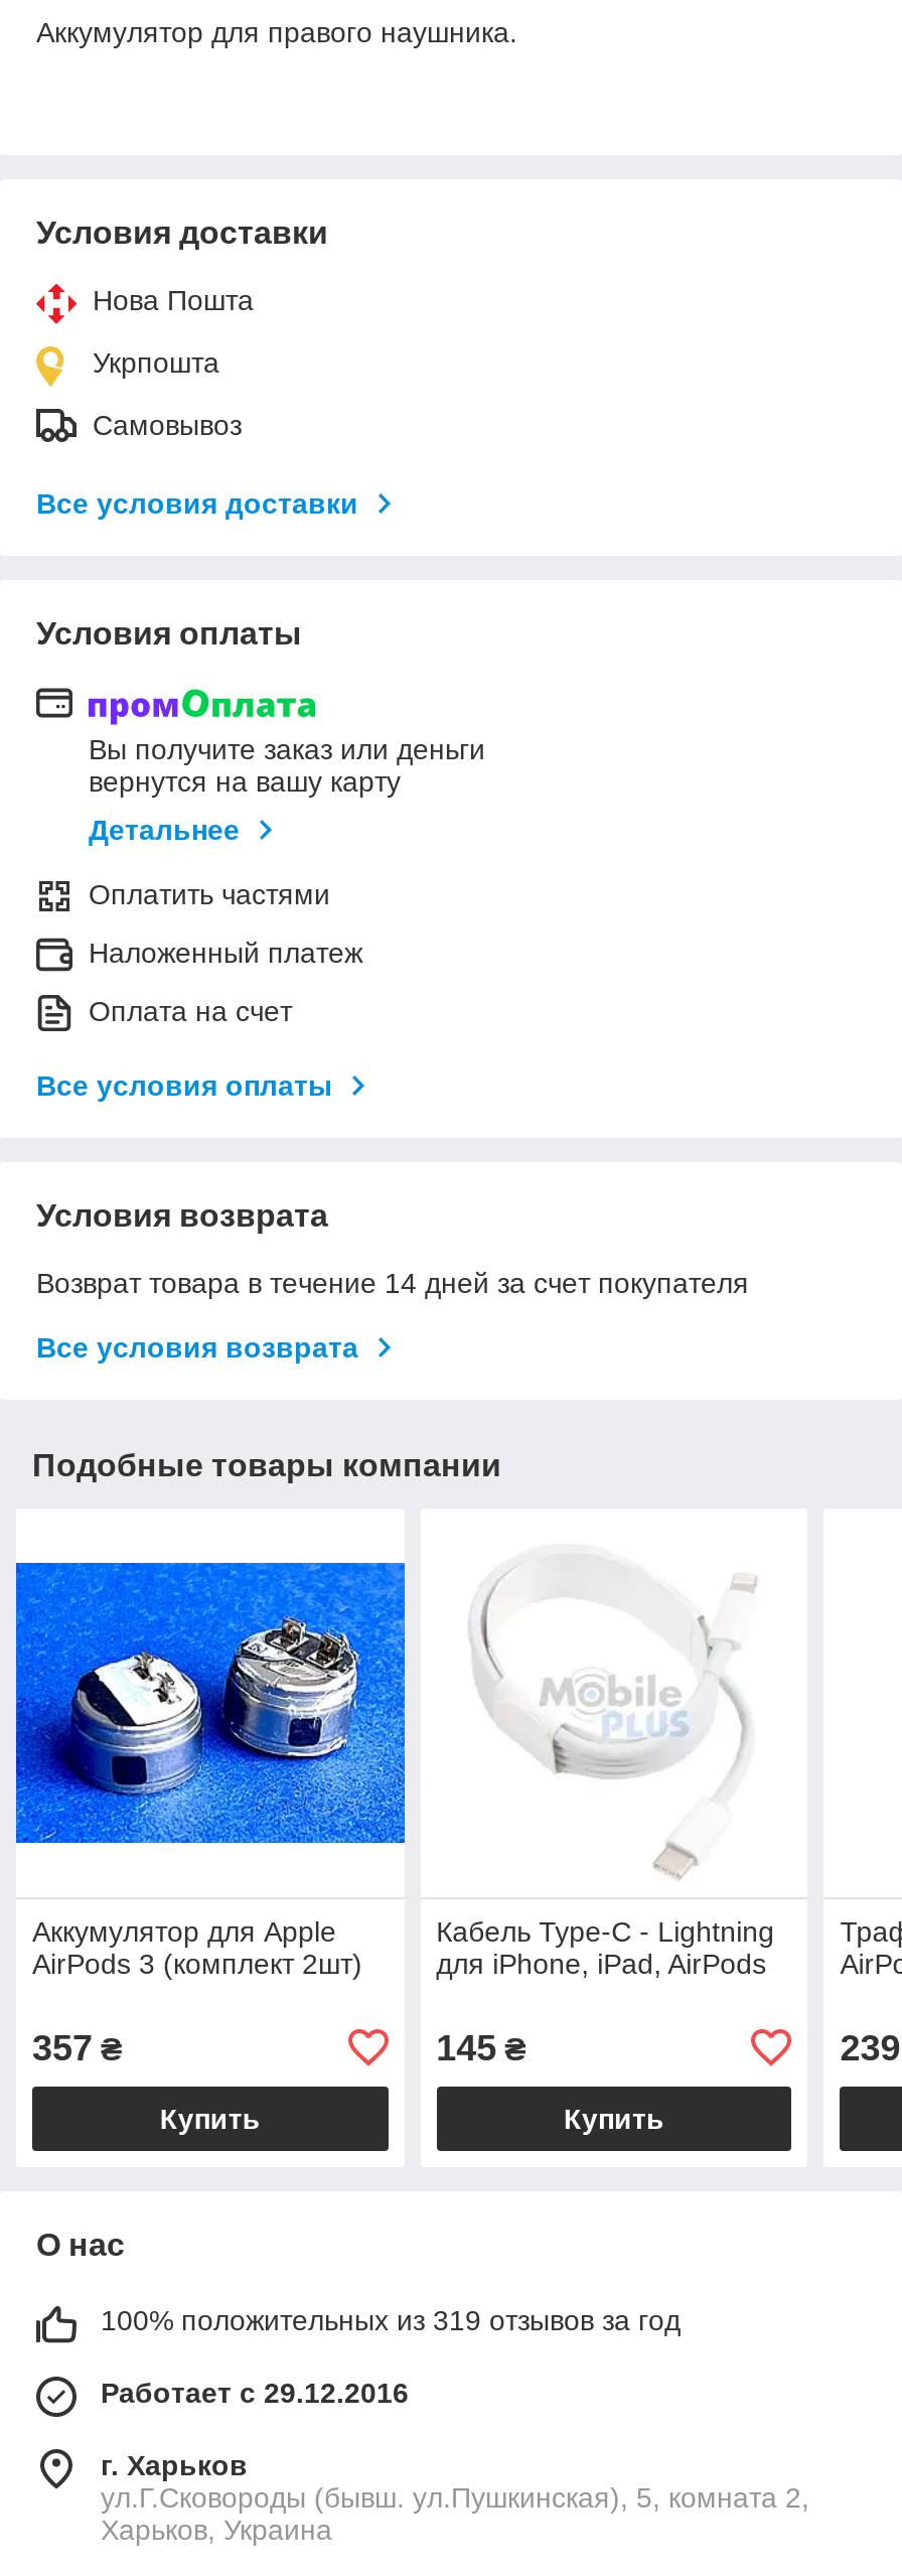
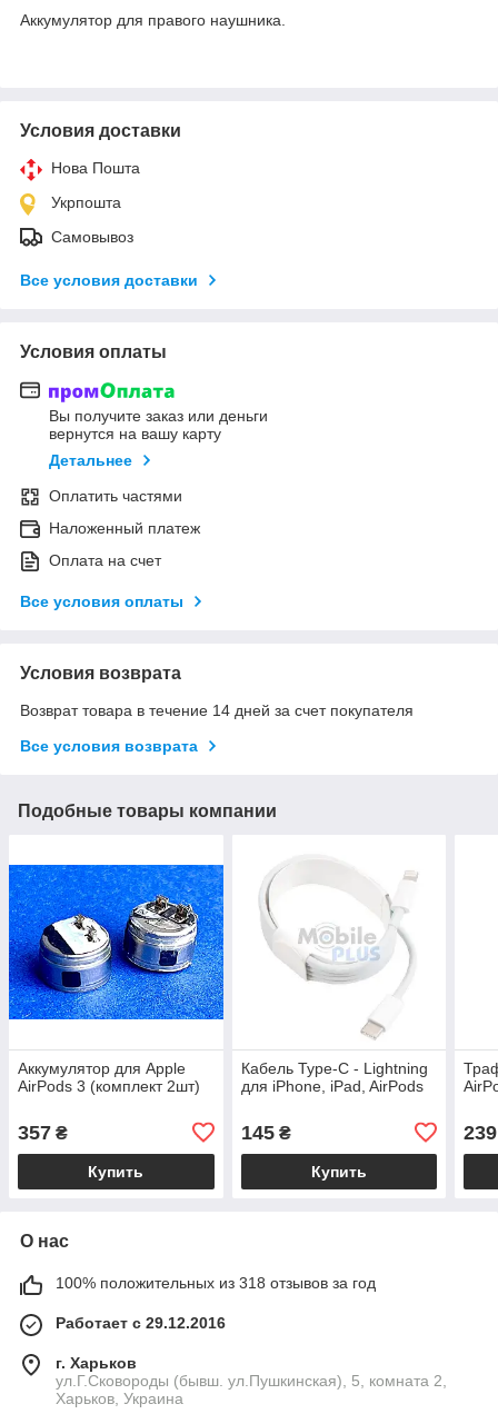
[101,2304,681,2336] 100% положительных из 319 отзывов за год -> [56,1274,376,1291] 100% положительных из 318 отзывов за год

